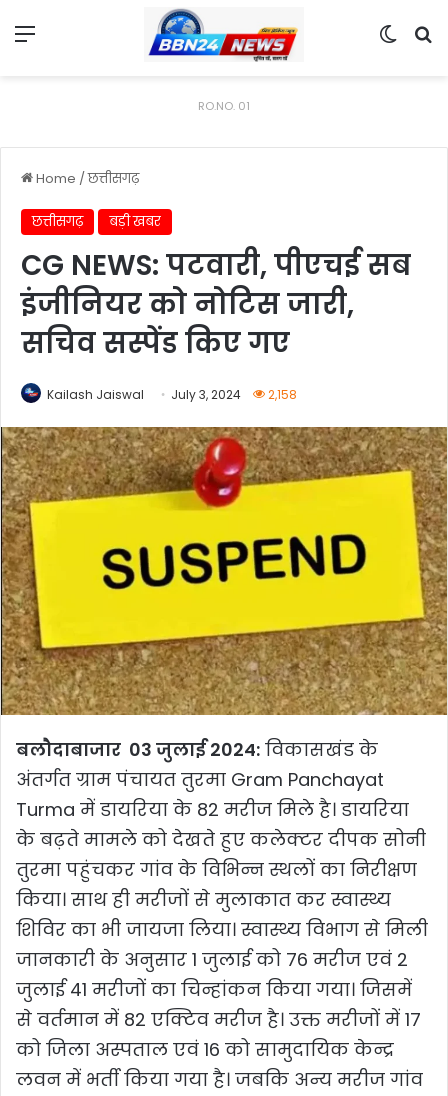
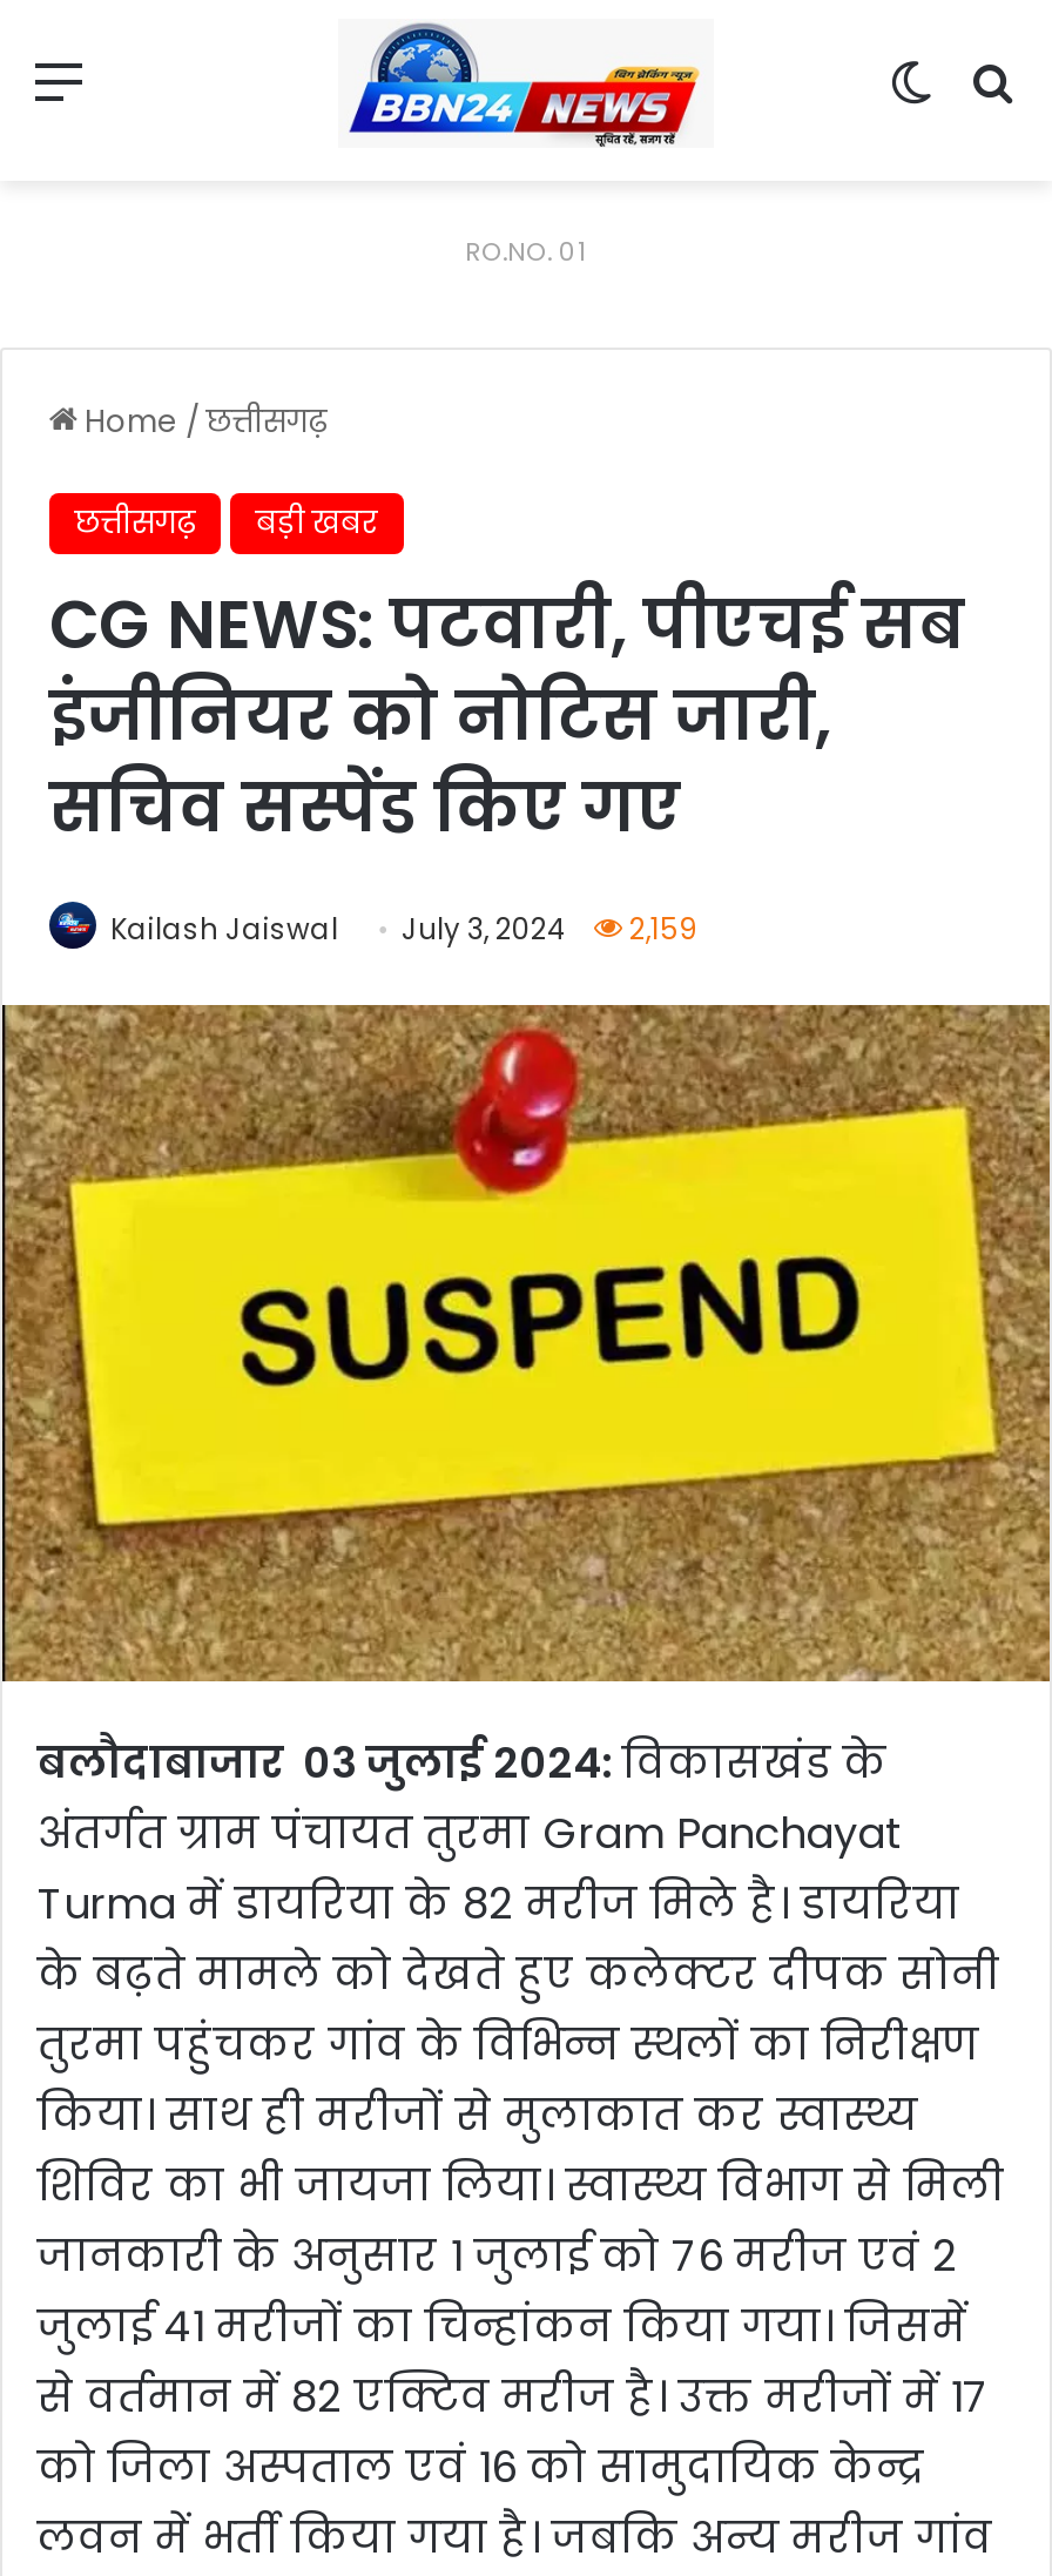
[47,386,297,403] Kailash Jaiswal July 3, 2024 2,158 -> [110,908,697,948] Kailash Jaiswal July 3, 2024 2,159

